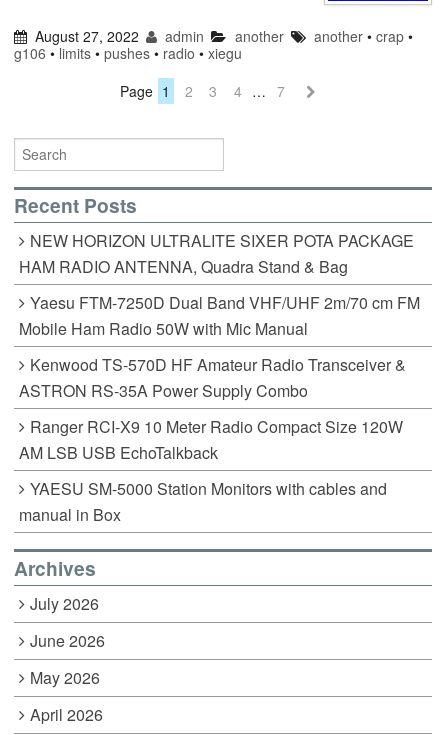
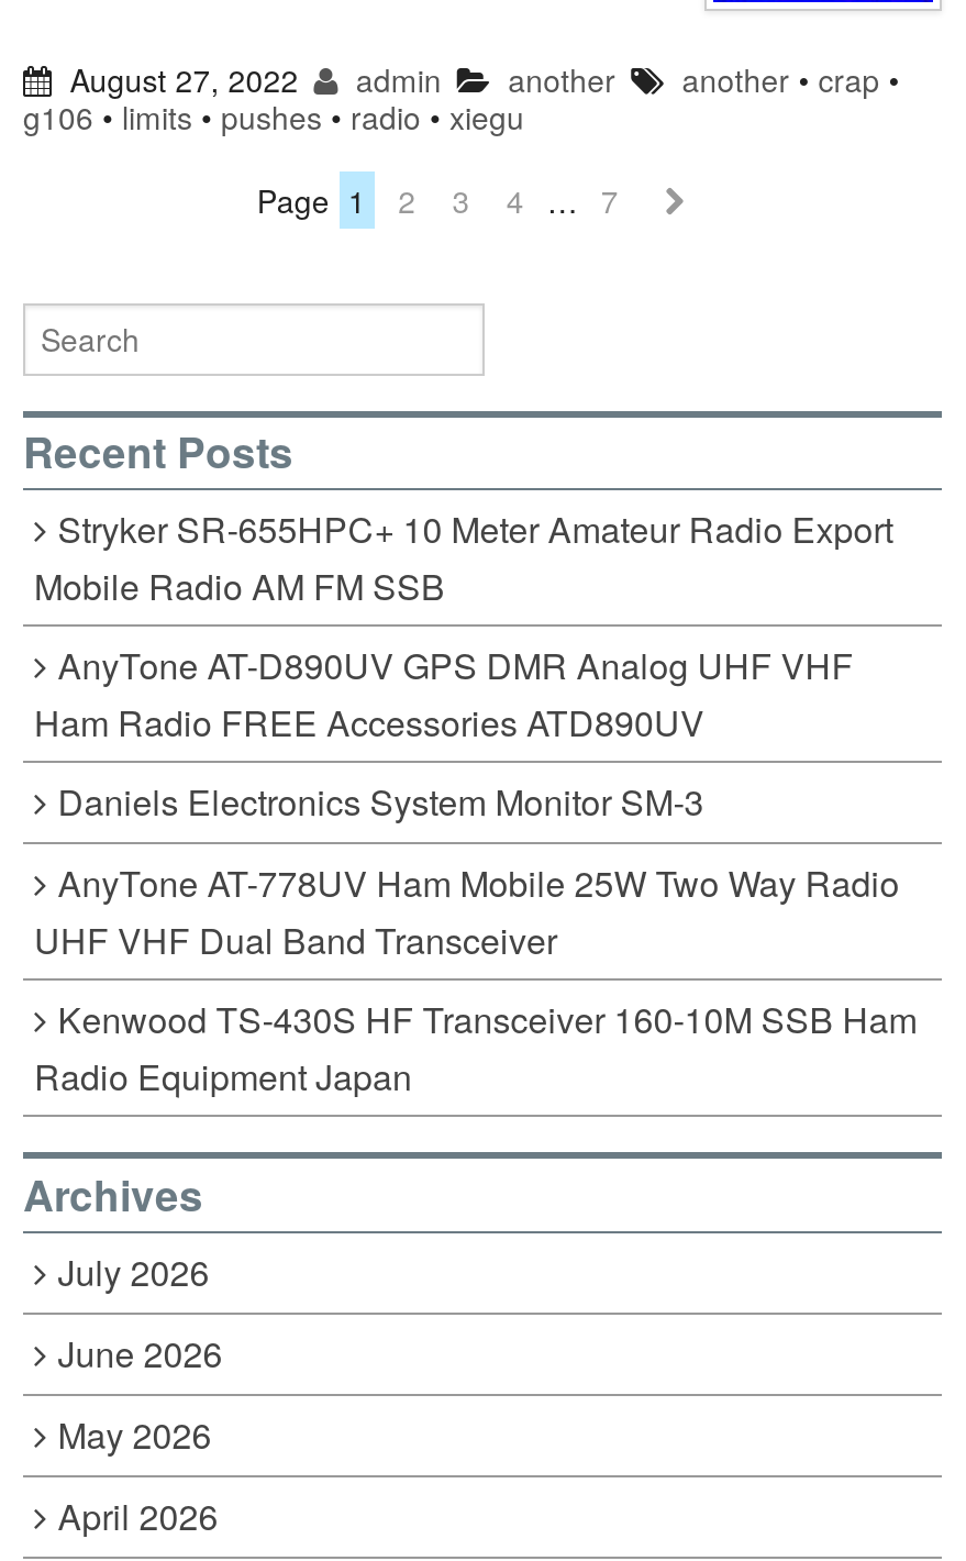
[19,229,414,278] NEW HORIZON ULTRALITE SIXER POTA PACKAGE | HAM RADIO ANTENNA, Quadra Stand & Bag -> [34,504,893,611] Stryker SR-655HPC+ 10 Meter Amateur Radio Export | Mobile Radio AM FM SSB
[19,291,420,340] Yaesu FTM-7250D Dual Band VHF/UHF 2m/70 cm FM | Mobile Ham Radio 50W with Mic Manual -> [34,640,853,748] AnyTone AT-D890UV GPS DMR Analog UHF VHF | Ham Radio FREE Accessories ATD890UV
[19,353,406,402] Kenwood TS-570D HF Amateur Radio Transceiver & | ASTRON RS-35A Power Supply Combo -> [58,776,704,827] Daniels Electronics System Monitor SM-3
[19,415,403,464] Ranger RCI-X9 10 Meter Radio Compact Size 120W | AM LSB USB EchoTalkback -> [34,858,900,965] AnyTone AT-778UV Ham Mobile 25W Two Way Radio | UHF VHF Dual Band Transceiver
[19,477,387,526] YAESU SM-5000 Station Monitors with cables and | manual in Box -> [34,994,917,1102] Kenwood TS-430S HF Transceiver 160-10M SSB Ham | Radio Equipment Japan

